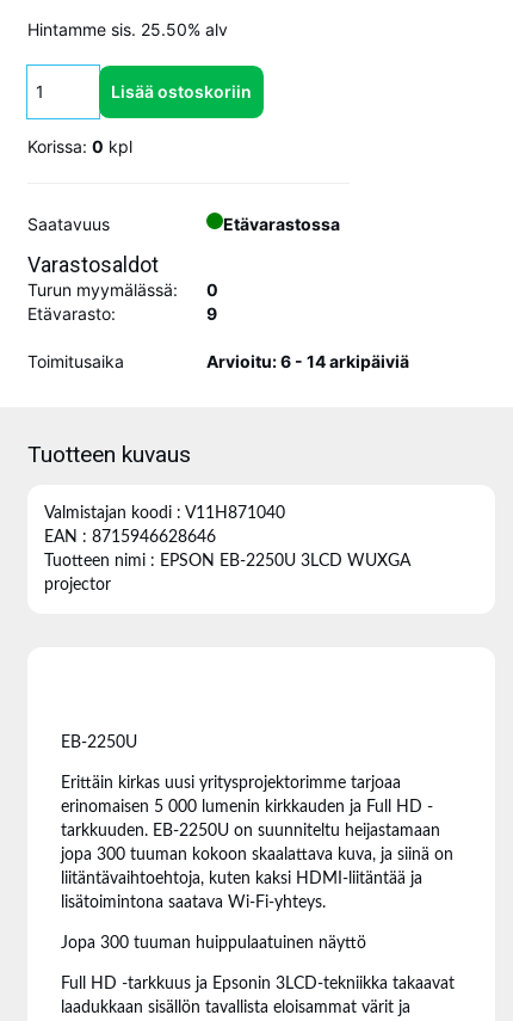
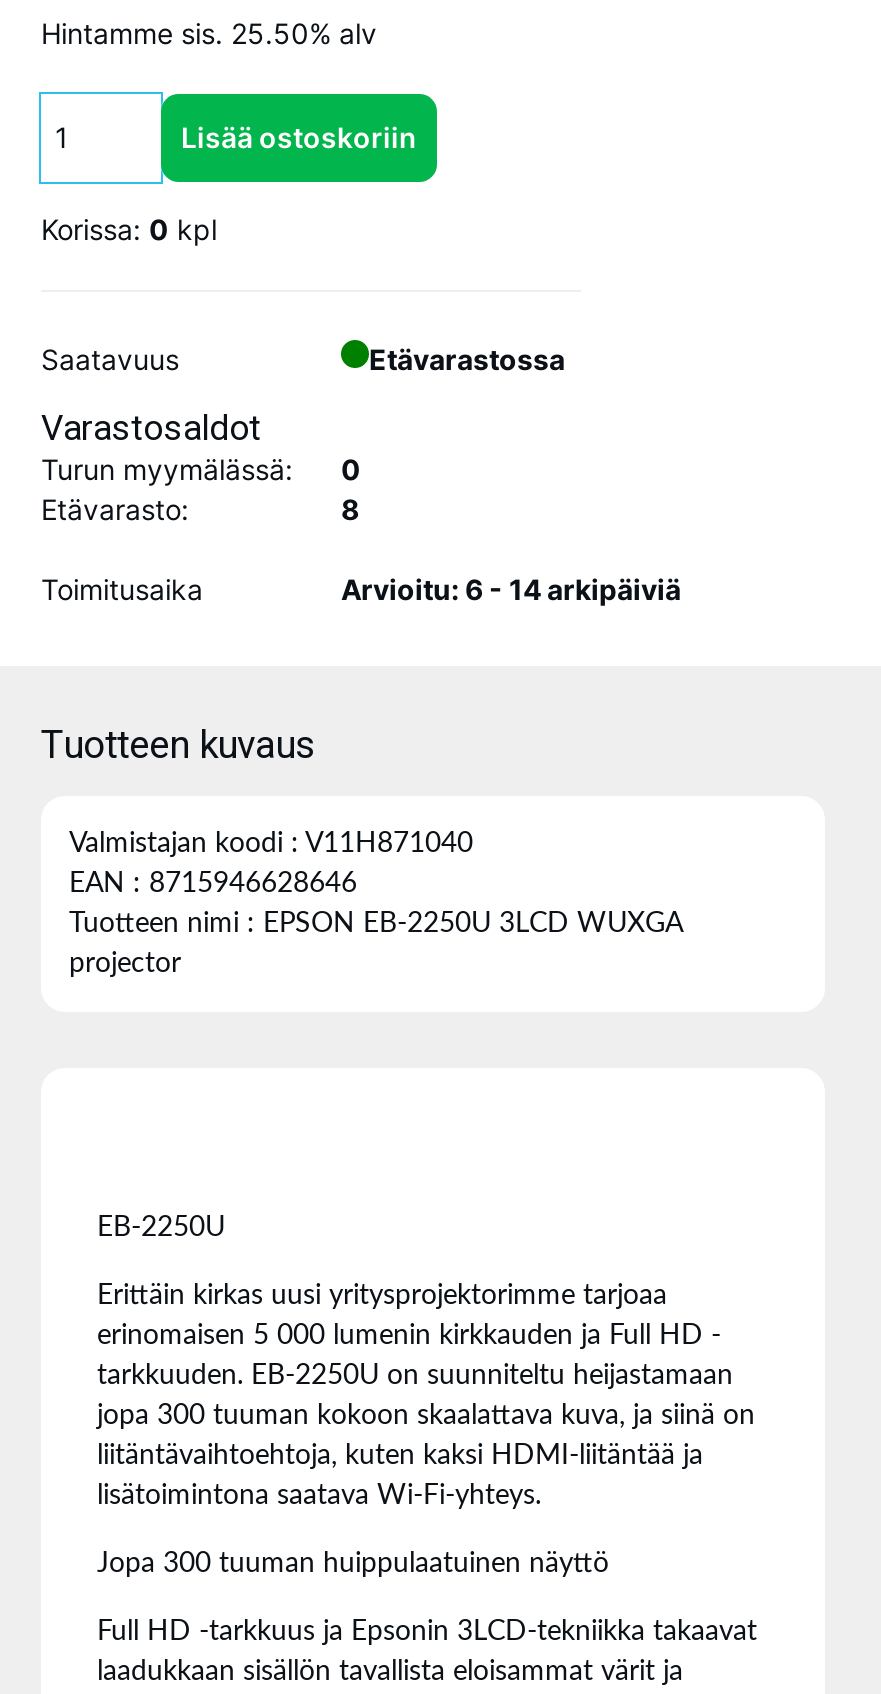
[206,303,217,323] 9 -> [341,491,359,525] 8

